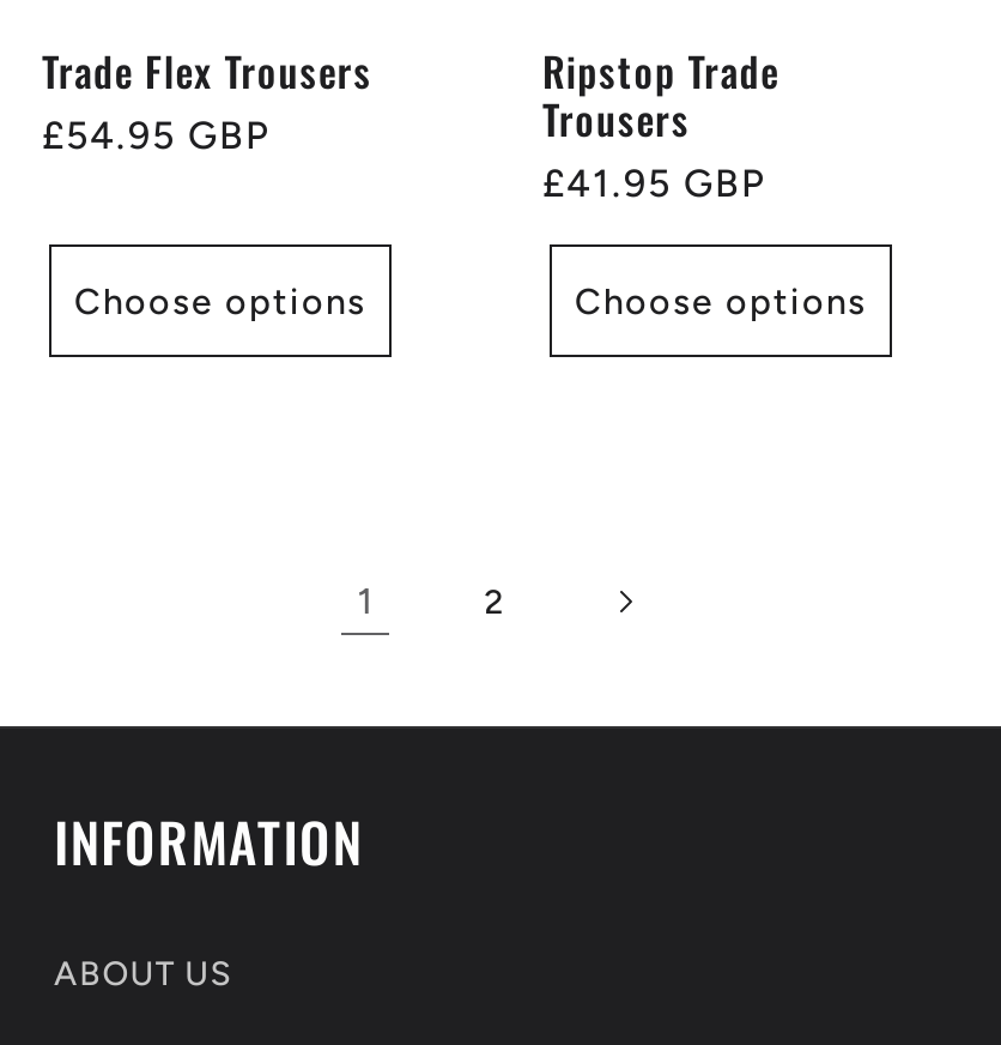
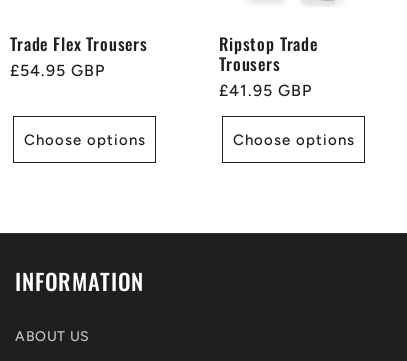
[357,579,505,622] 1 | 2 -> none

